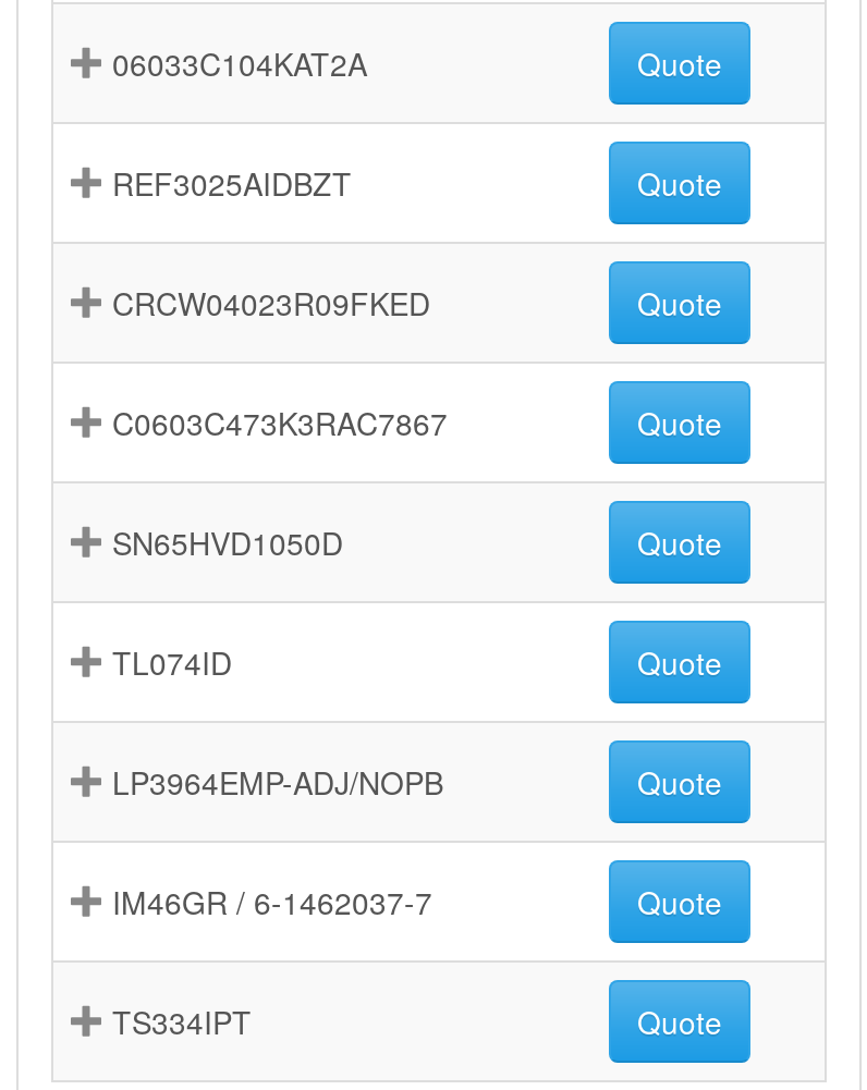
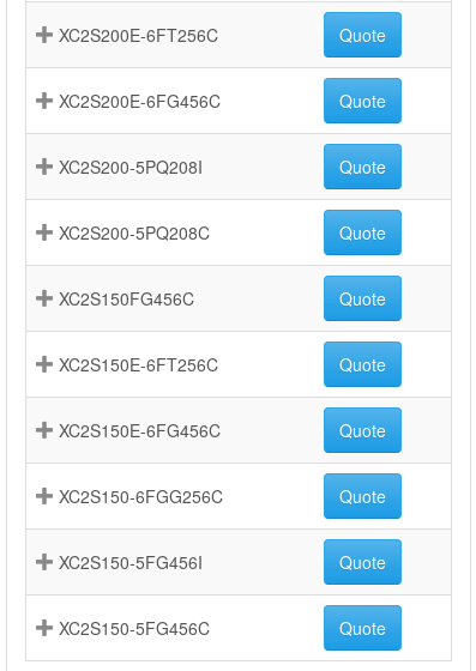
[112,41,367,85] 06033C104KAT2A -> [59,23,218,47] XC2S200E-6FT256C
[112,161,352,205] REF3025AIDBZT -> [59,89,221,113] XC2S200E-6FG456C
[112,281,430,324] CRCW04023R09FKED -> [59,155,203,179] XC2S200-5PQ208I
[112,401,448,444] C0603C473K3RAC7867 -> [59,220,210,244] XC2S200-5PQ208C
[112,520,343,564] SN65HVD1050D -> [59,286,194,310] XC2S150FG456C
[112,640,232,684] TL074ID -> [59,352,218,376] XC2S150E-6FT256C
[112,760,443,804] LP3964EMP-ADJ/NOPB -> [59,418,221,442] XC2S150E-6FG456C
[112,880,432,923] IM46GR / 6-1462037-7 -> [59,484,223,508] XC2S150-6FGG256C
[112,1000,252,1043] TS334IPT -> [59,550,386,640] XC2S150-5FG456I | Quote | XC2S150-5FG456C

